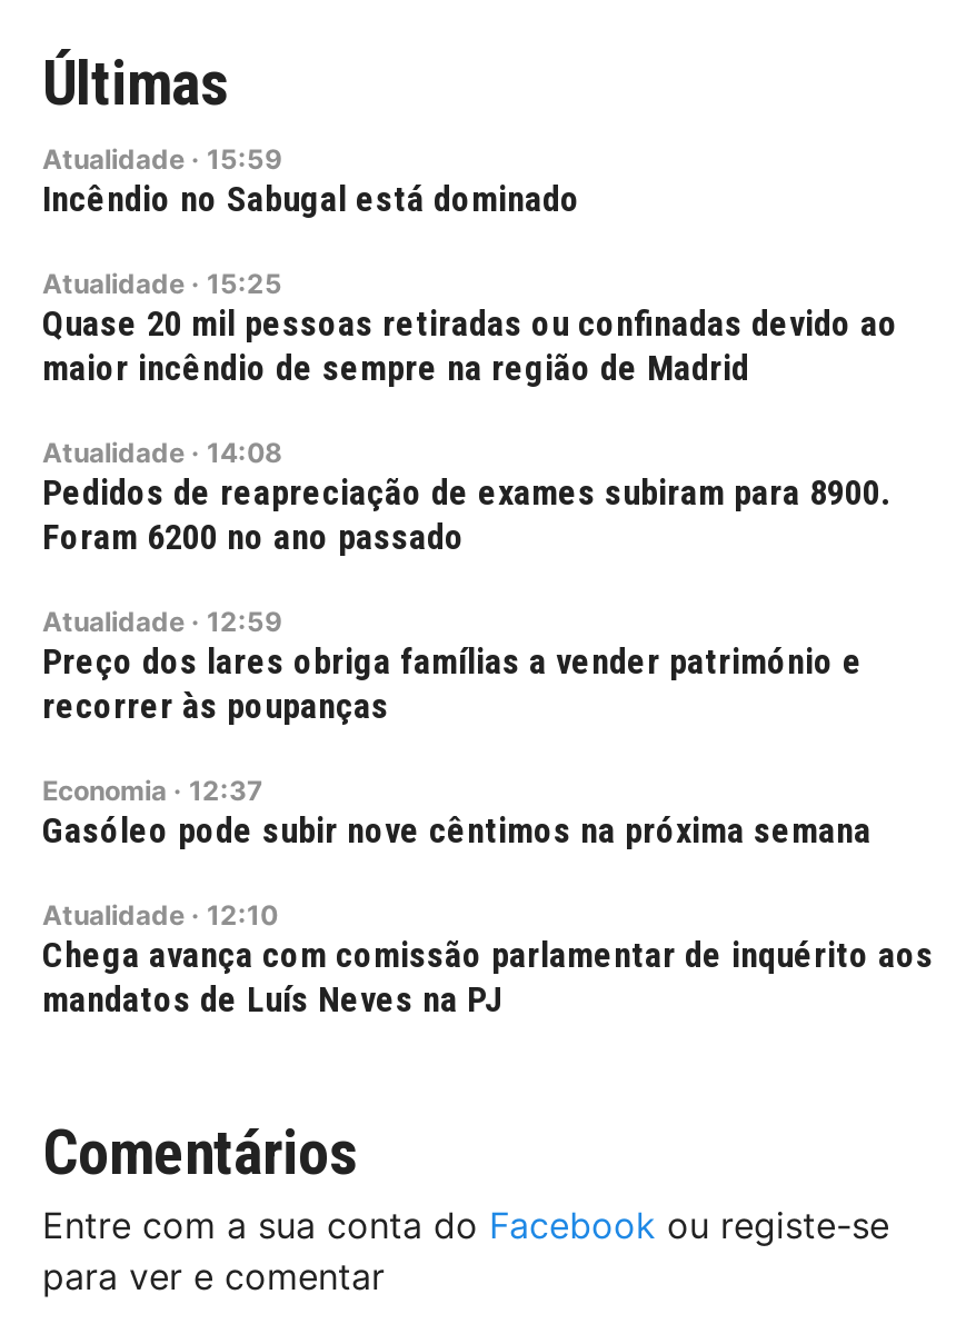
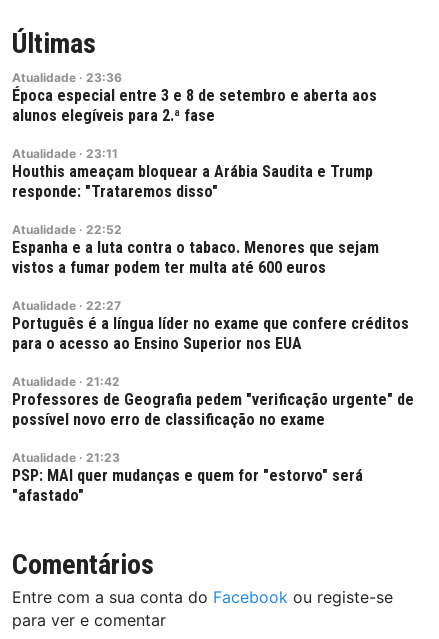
[42,141,580,219] Atualidade · 15:59 | Incêndio no Sabugal está dominado -> [12,70,377,125] Atualidade · 23:36 | Época especial entre 3 e 8 de setembro e aberta aos | alunos elegíveis para 2.ª fase
[42,266,898,388] Atualidade · 15:25 | Quase 20 mil pessoas retiradas ou confinadas devido ao | maior incêndio de sempre na região de Madrid -> [12,146,373,201] Atualidade · 23:11 | Houthis ameaçam bloquear a Arábia Saudita e Trump | responde: "Trataremos disso"
[42,435,889,557] Atualidade · 14:08 | Pedidos de reapreciação de exames subiram para 8900. | Foram 6200 no ano passado -> [12,222,379,277] Atualidade · 22:52 | Espanha e a luta contra o tabaco. Menores que sejam | vistos a fumar podem ter multa até 600 euros
[42,604,863,726] Atualidade · 12:59 | Preço dos lares obriga famílias a vender património e | recorrer às poupanças -> [12,298,409,353] Atualidade · 22:27 | Português é a língua líder no exame que confere créditos | para o acesso ao Ensino Superior nos EUA
[42,773,872,851] Economia · 12:37 | Gasóleo pode subir nove cêntimos na próxima semana -> [12,374,414,429] Atualidade · 21:42 | Professores de Geografia pedem "verificação urgente" de | possível novo erro de classificação no exame
[42,897,934,1020] Atualidade · 12:10 | Chega avança com comissão parlamentar de inquérito aos | mandatos de Luís Neves na PJ -> [12,450,363,505] Atualidade · 21:23 | PSP: MAI quer mudanças e quem for "estorvo" será | "afastado"

